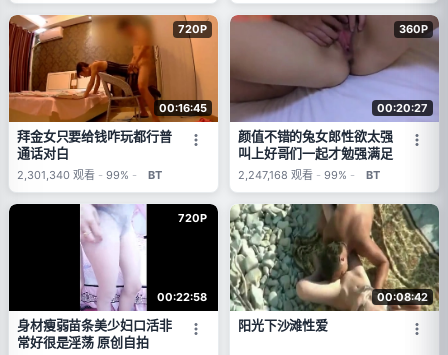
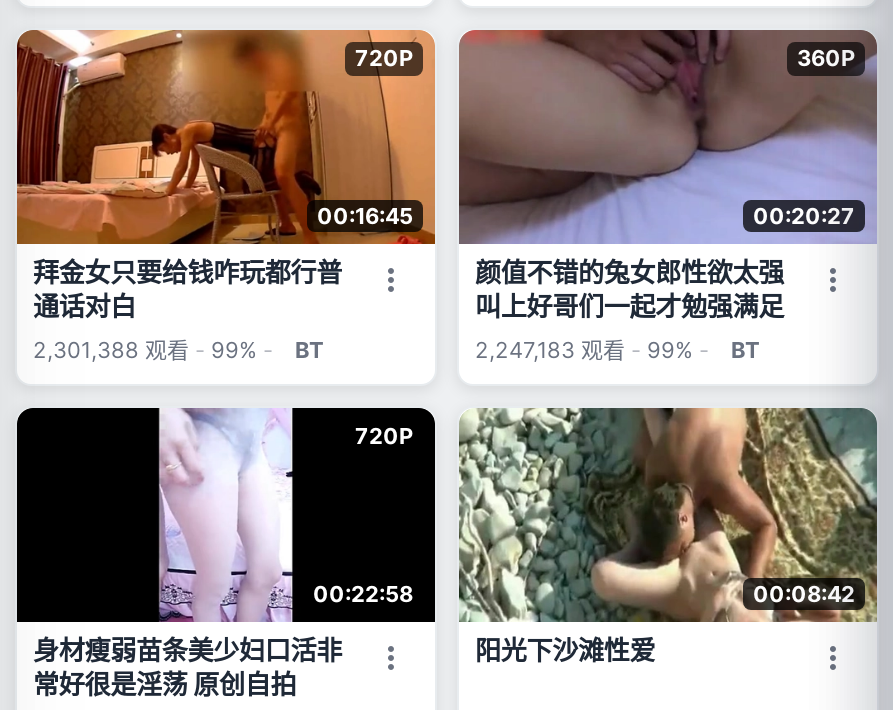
[17,168,162,182] 2,301,340观看 - 99% - BT -> [33,336,323,364] 2,301,388观看 - 99% - BT
[238,168,380,182] 2,247,168观看 - 99% - BT -> [475,336,759,364] 2,247,183观看 - 99% - BT

